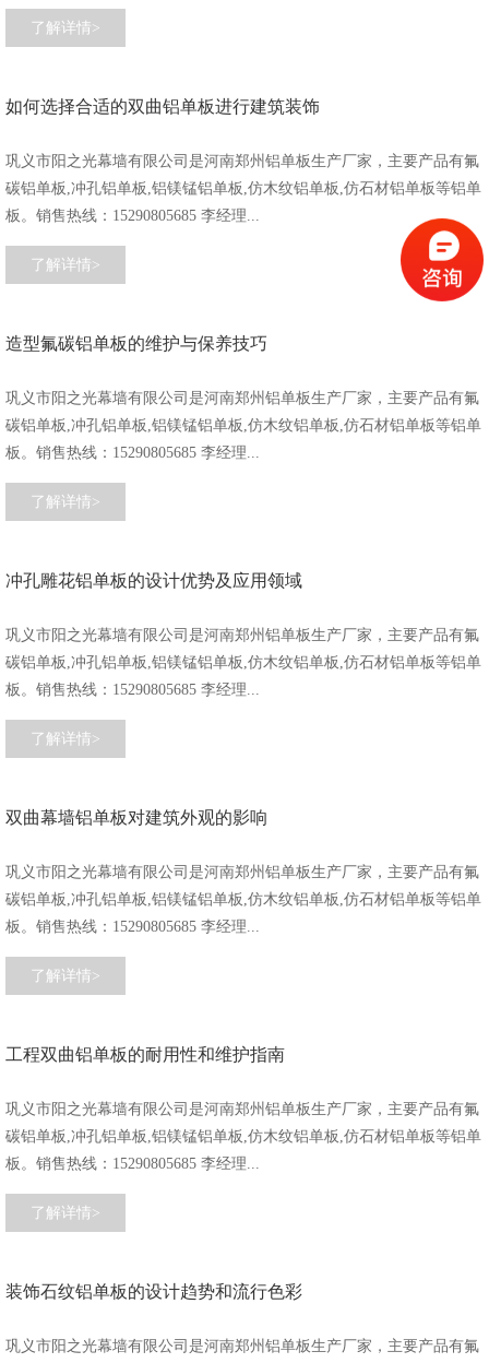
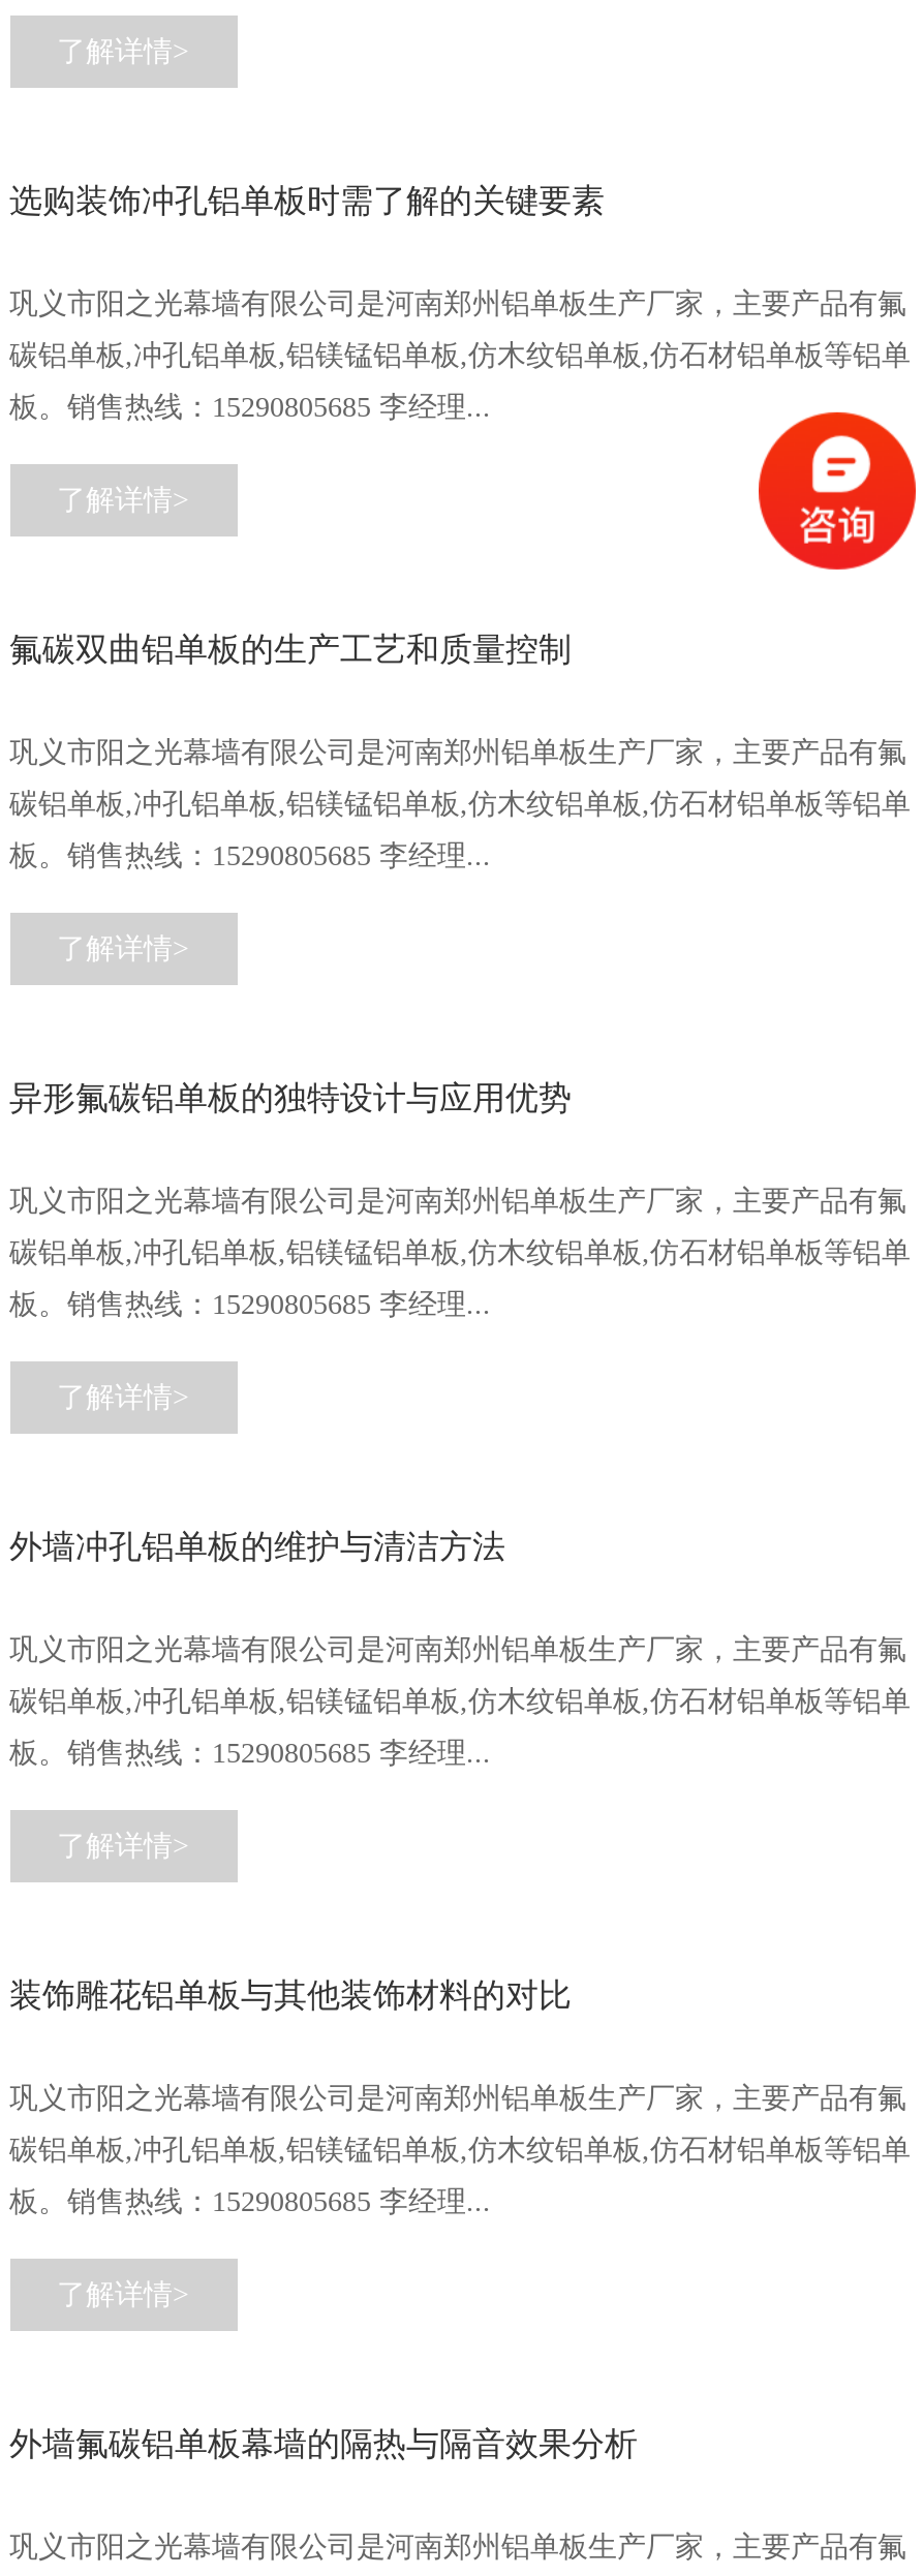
[5,98,319,116] 如何选择合适的双曲铝单板进行建筑装饰 -> [9,184,605,219] 选购装饰冲孔铝单板时需了解的关键要素
[5,335,267,353] 造型氟碳铝单板的维护与保养技巧 -> [9,632,572,668] 氟碳双曲铝单板的生产工艺和质量控制
[5,572,302,590] 冲孔雕花铝单板的设计优势及应用领域 -> [9,1081,572,1116] 异形氟碳铝单板的独特设计与应用优势
[5,809,267,827] 双曲幕墙铝单板对建筑外观的影响 -> [9,1530,505,1565] 外墙冲孔铝单板的维护与清洁方法
[5,1046,284,1064] 工程双曲铝单板的耐用性和维护指南 -> [9,1978,572,2013] 装饰雕花铝单板与其他装饰材料的对比
[5,1283,302,1301] 装饰石纹铝单板的设计趋势和流行色彩 -> [9,2427,638,2462] 外墙氟碳铝单板幕墙的隔热与隔音效果分析

